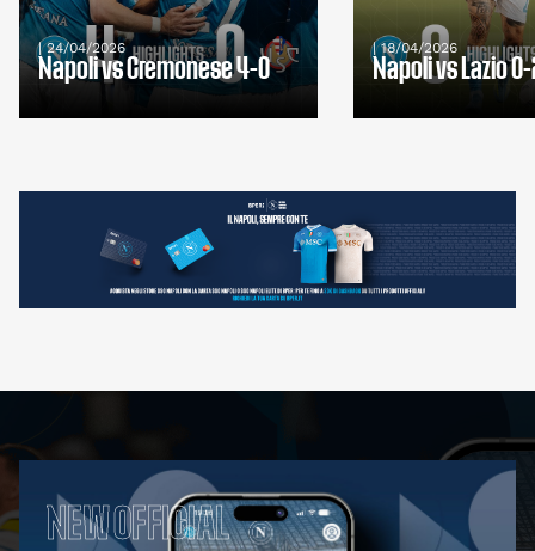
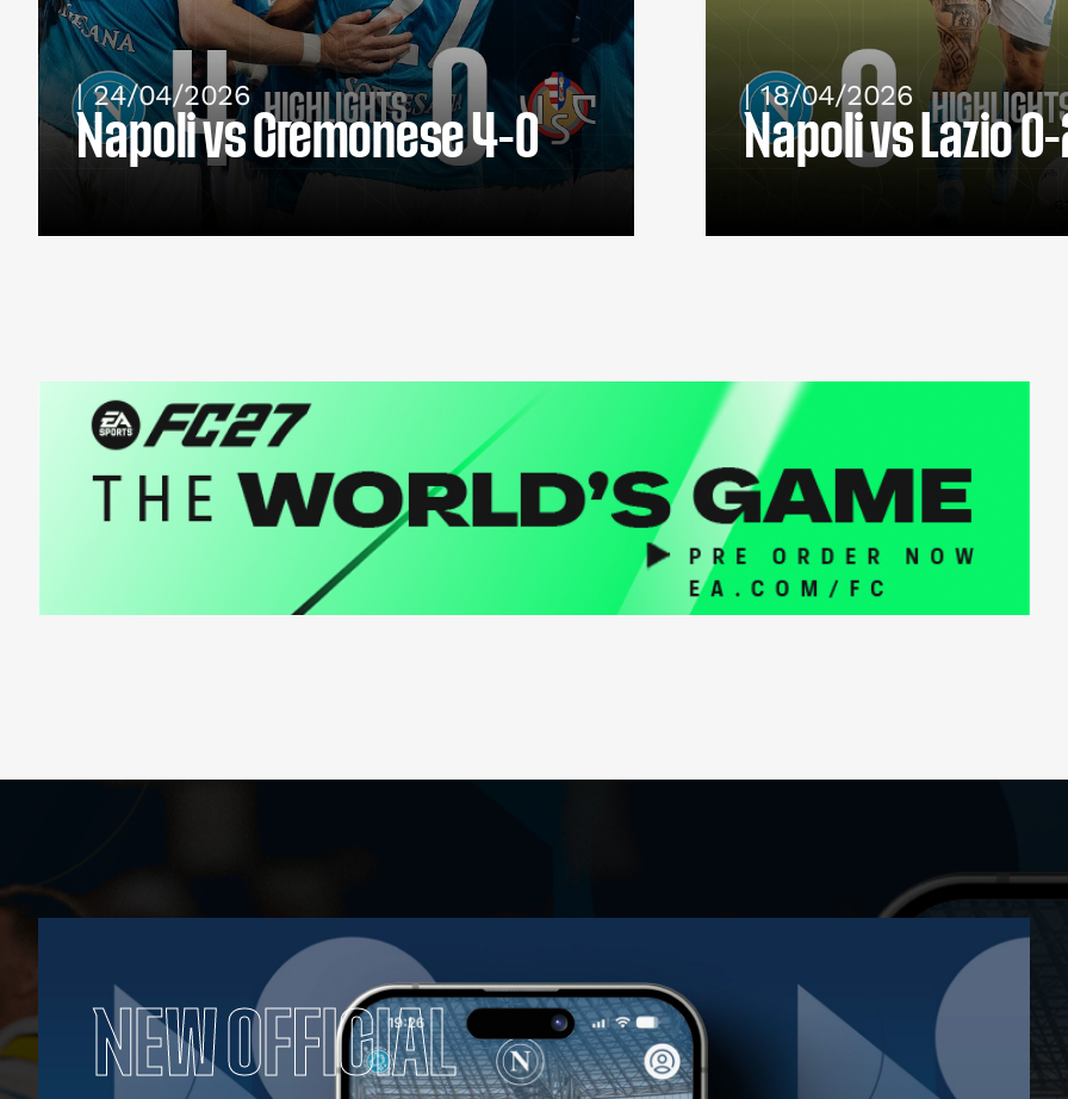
[18,190,517,310] [image] -> [38,379,1032,617] [image]

